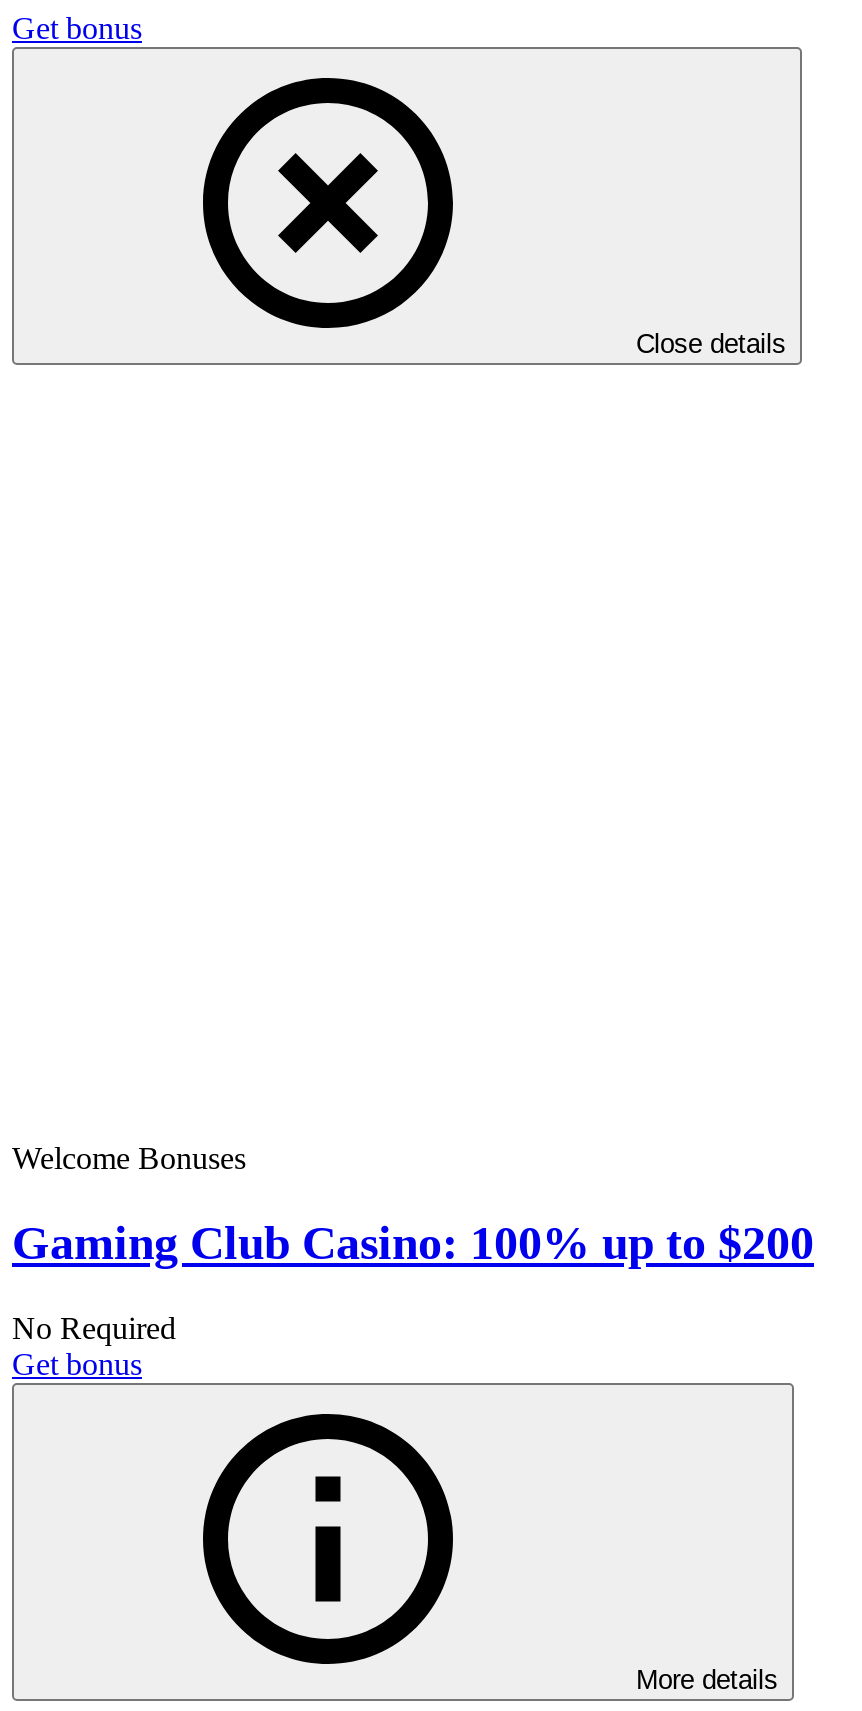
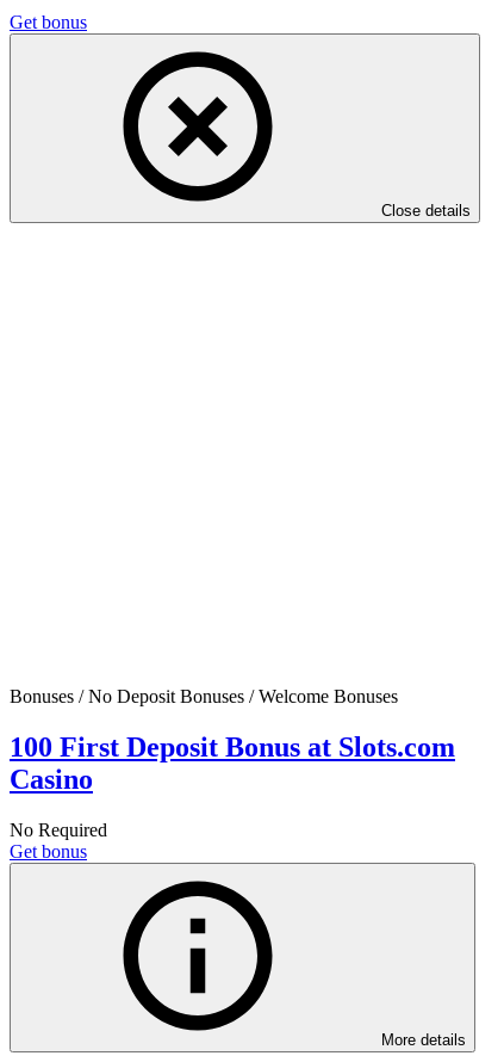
[12,1141,246,1175] Welcome Bonuses -> [10,686,398,706] Bonuses / No Deposit Bonuses / Welcome Bonuses
[12,1217,814,1269] Gaming Club Casino: 100% up to $200 -> [10,731,455,794] 100 First Deposit Bonus at Slots.com | Casino

